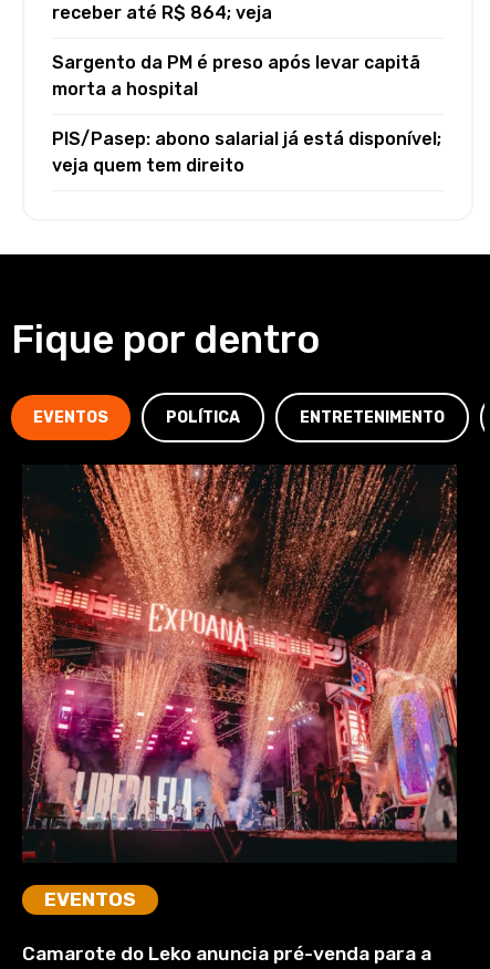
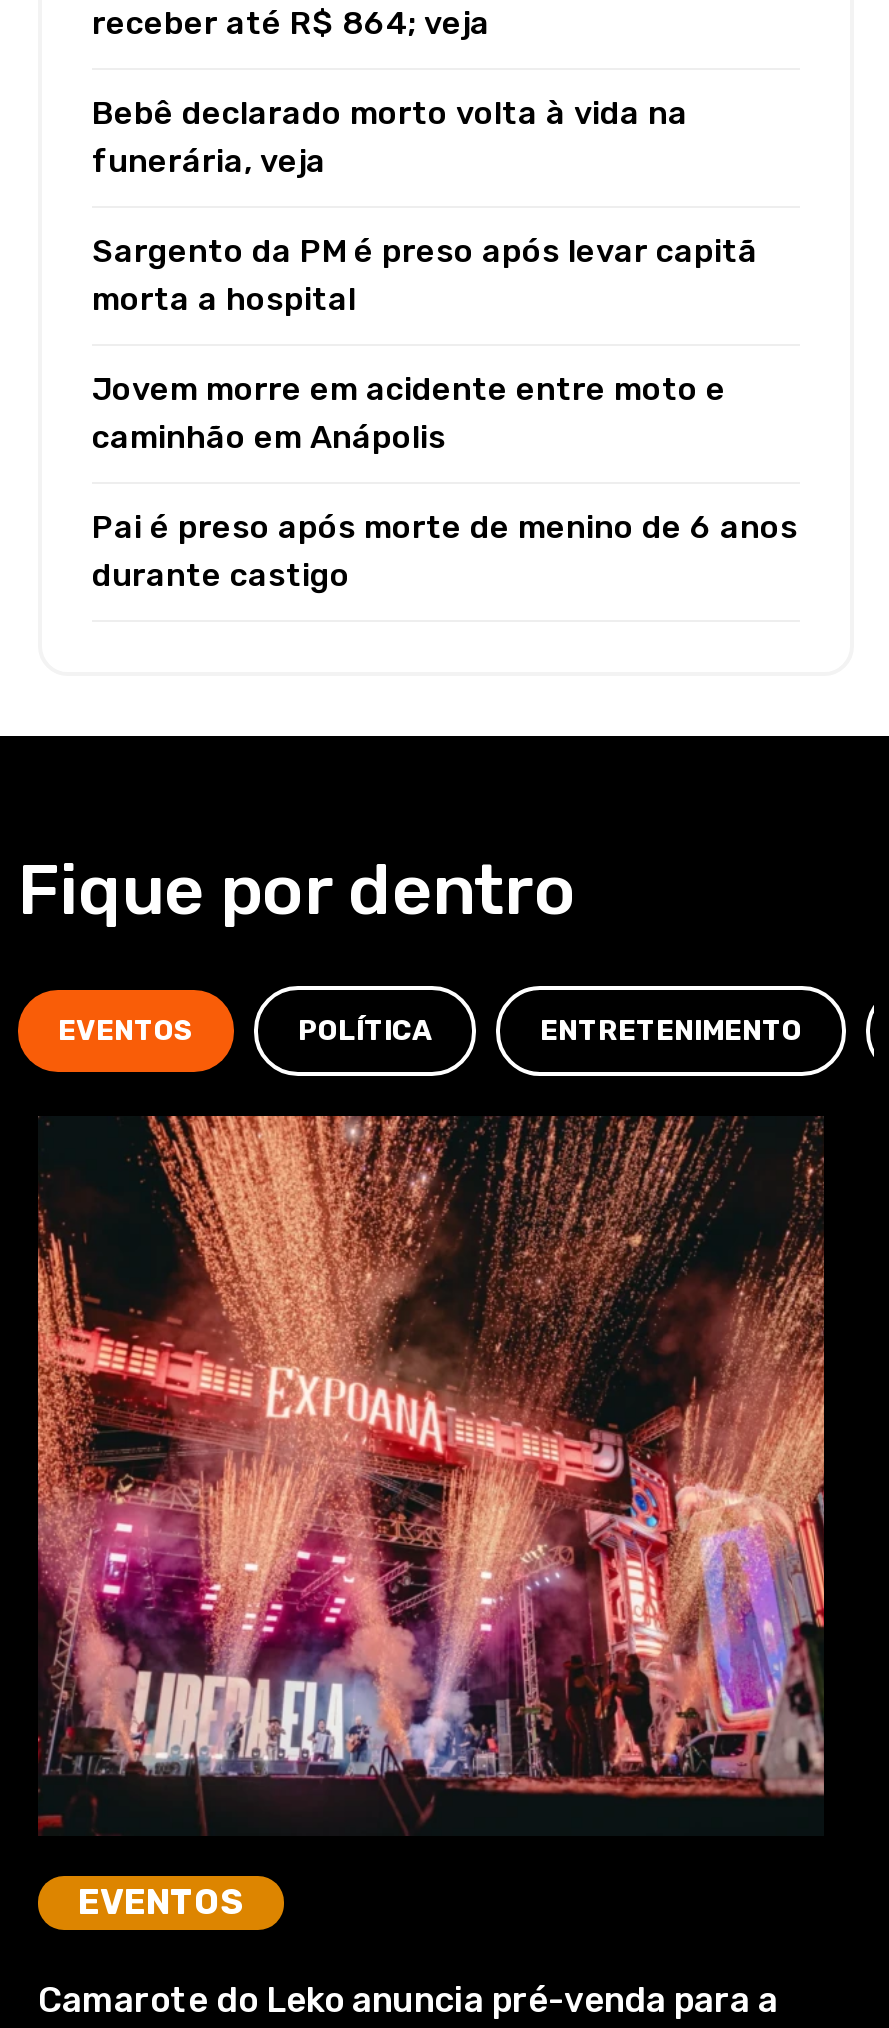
none -> [92,95,688,181] Bebê declarado morto volta à vida na | funerária, veja
[52,129,441,176] PIS/Pasep: abono salarial já está disponível; | veja quem tem direito -> [92,371,798,595] Jovem morre em acidente entre moto e | caminhão em Anápolis | Pai é preso após morte de menino de 6 anos | durante castigo

